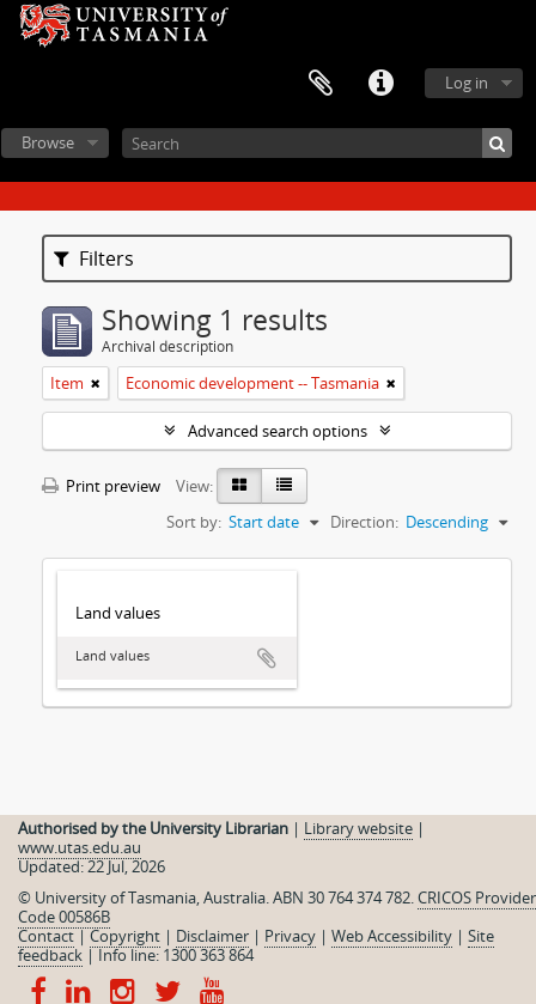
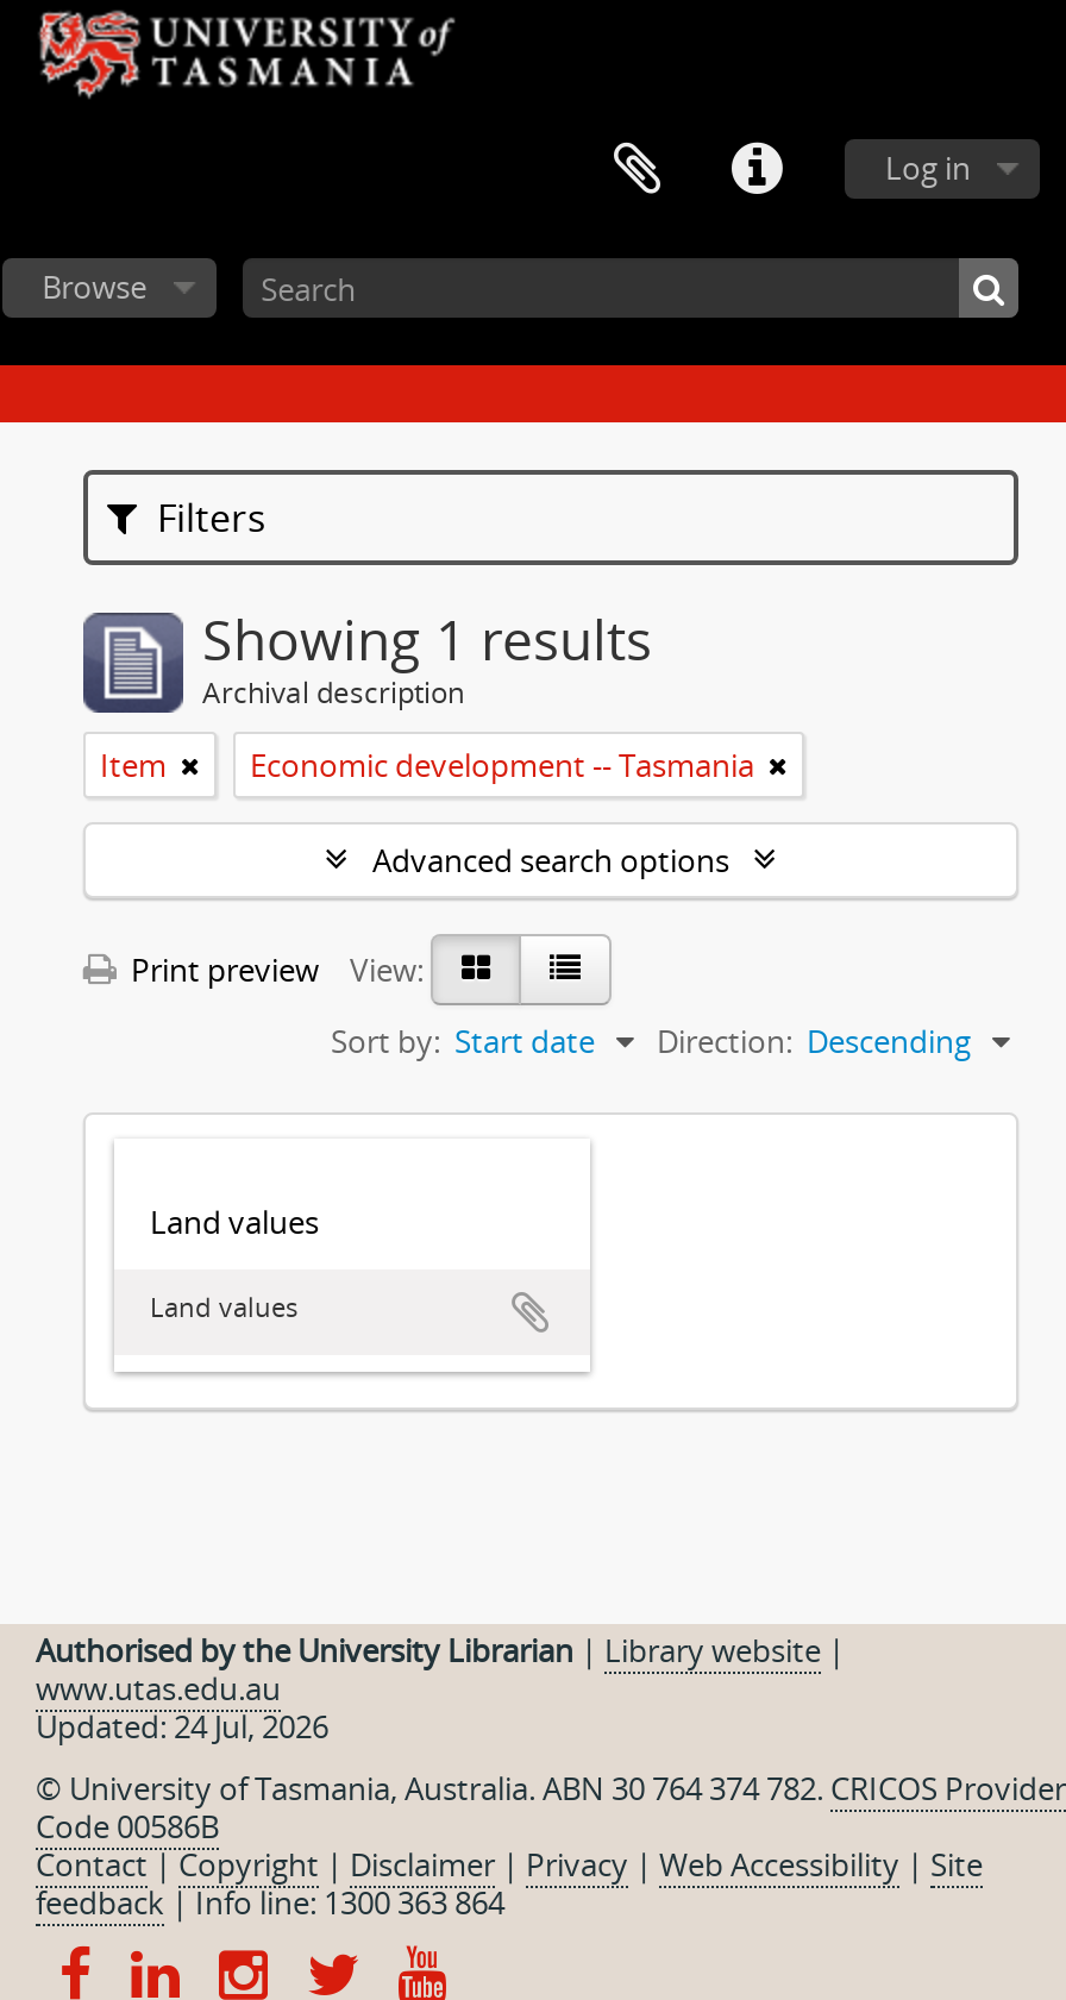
[18,856,165,877] Updated: 22 Jul, 2026 -> [36,1705,328,1748] Updated: 24 Jul, 2026

